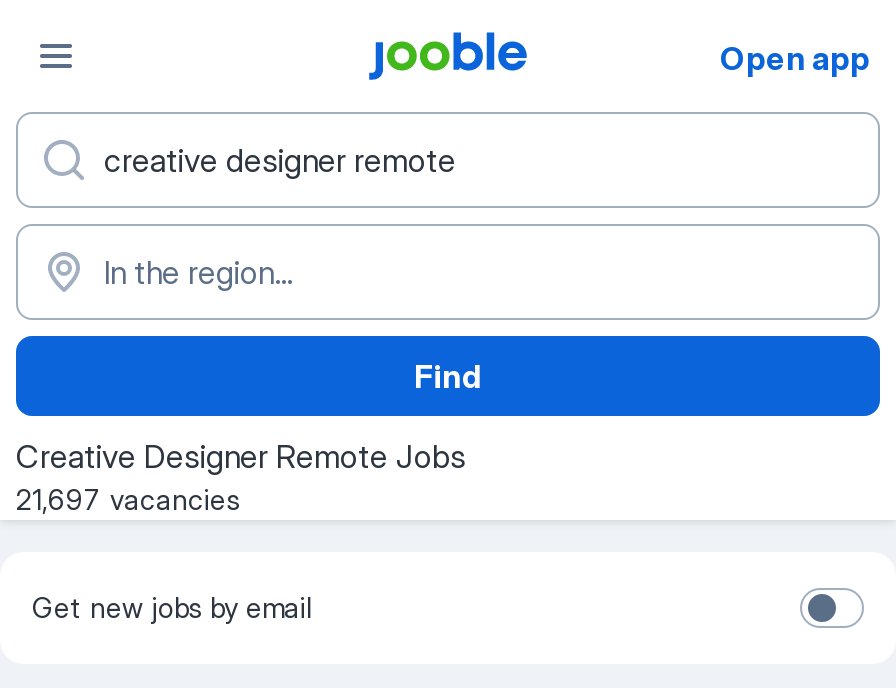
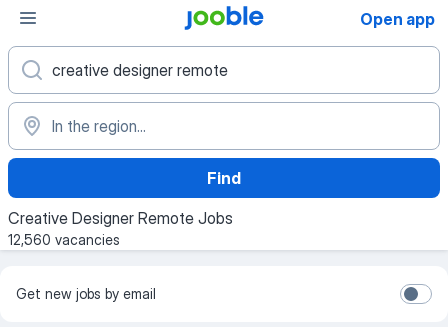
[16,482,240,516] 21,697 vacancies -> [8,231,120,248] 12,560 vacancies

